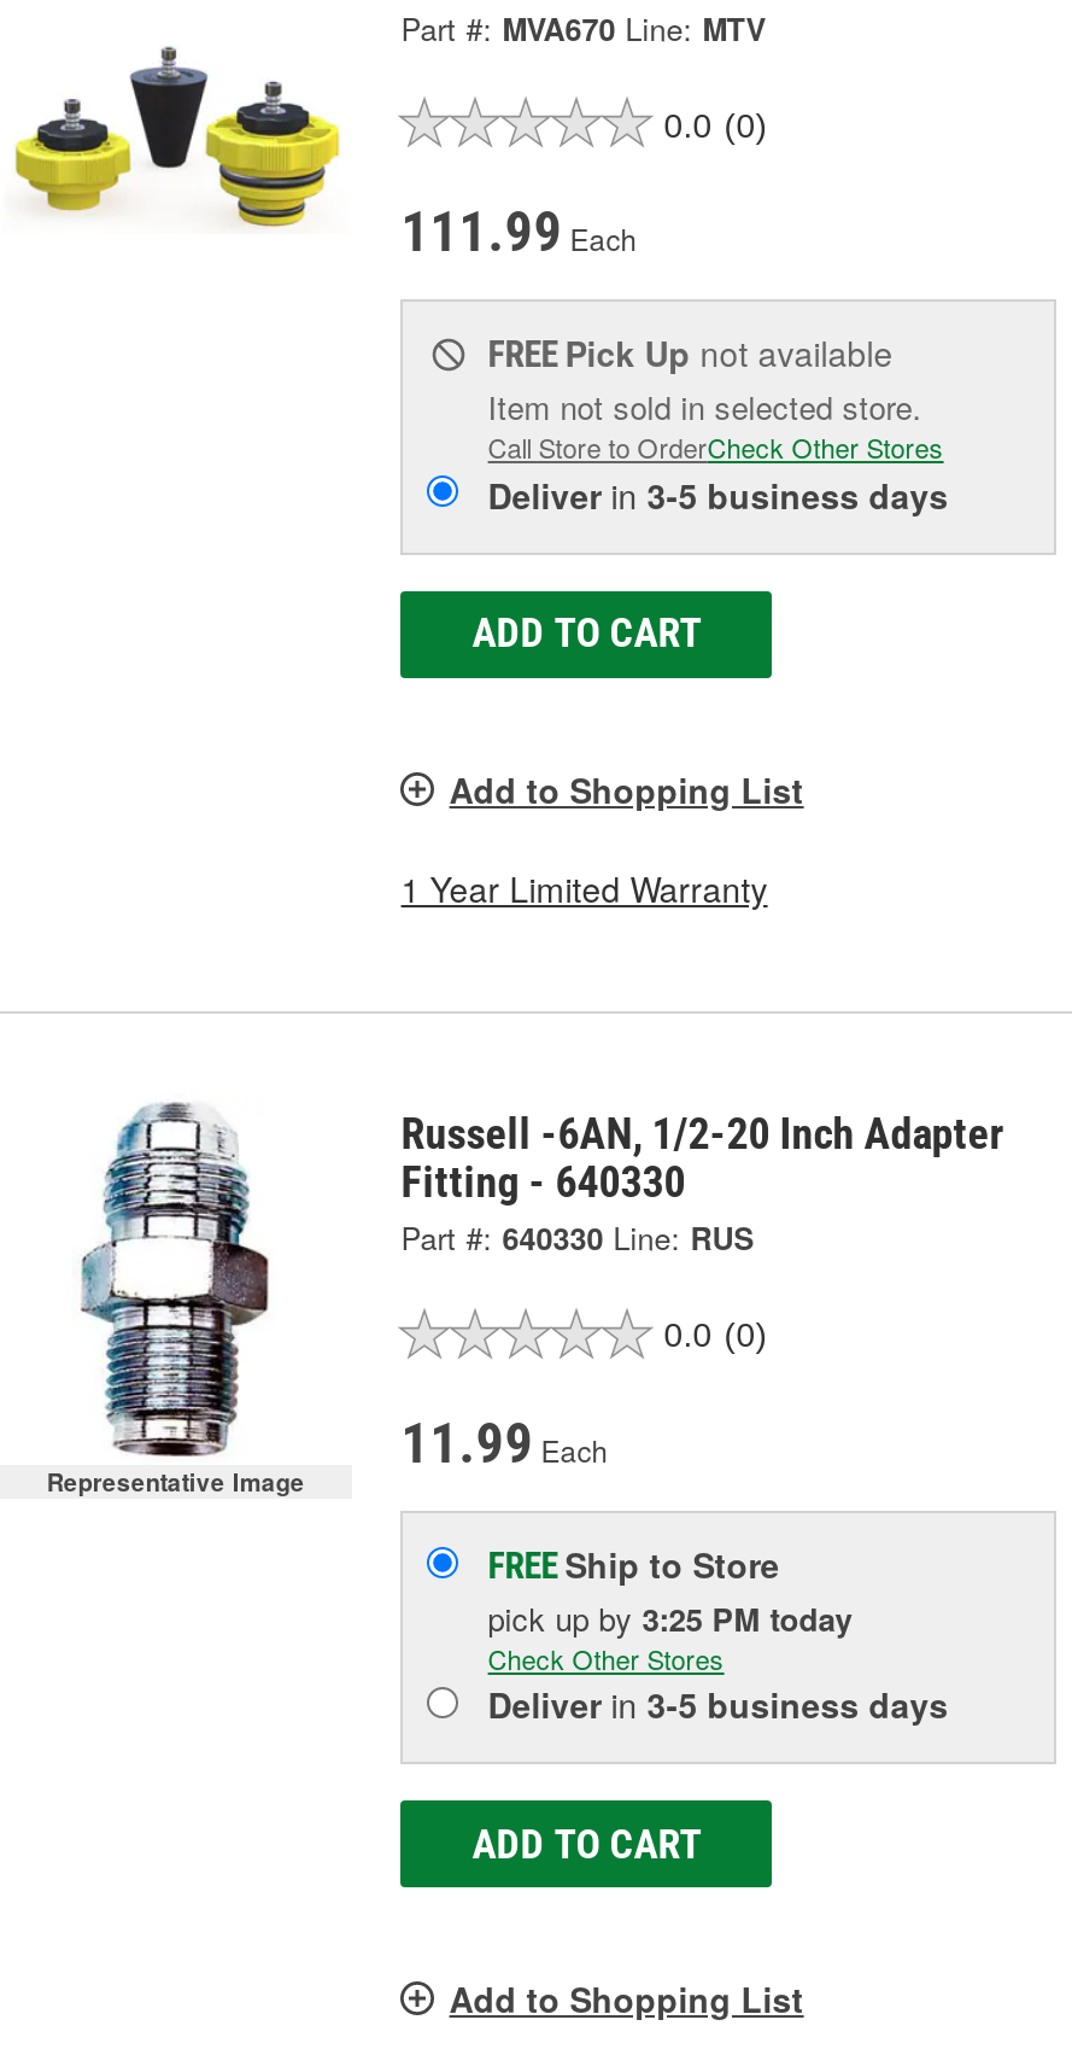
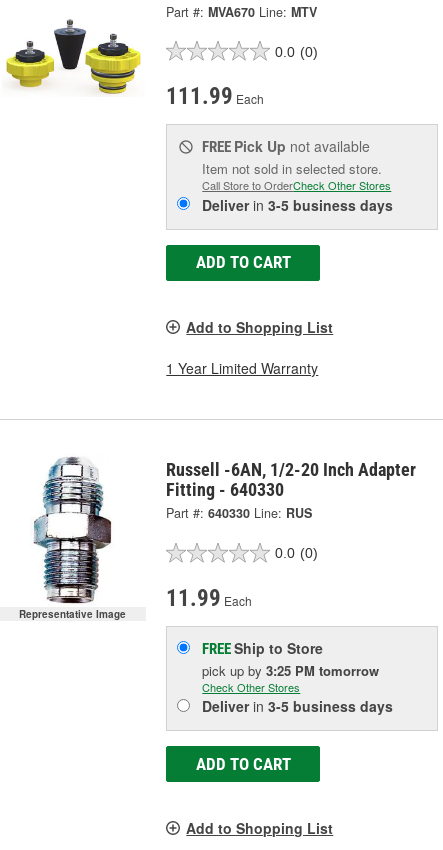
[488,1595,852,1641] pick up by 3:25 PM today -> [202,661,379,680] pick up by 3:25 PM tomorrow

